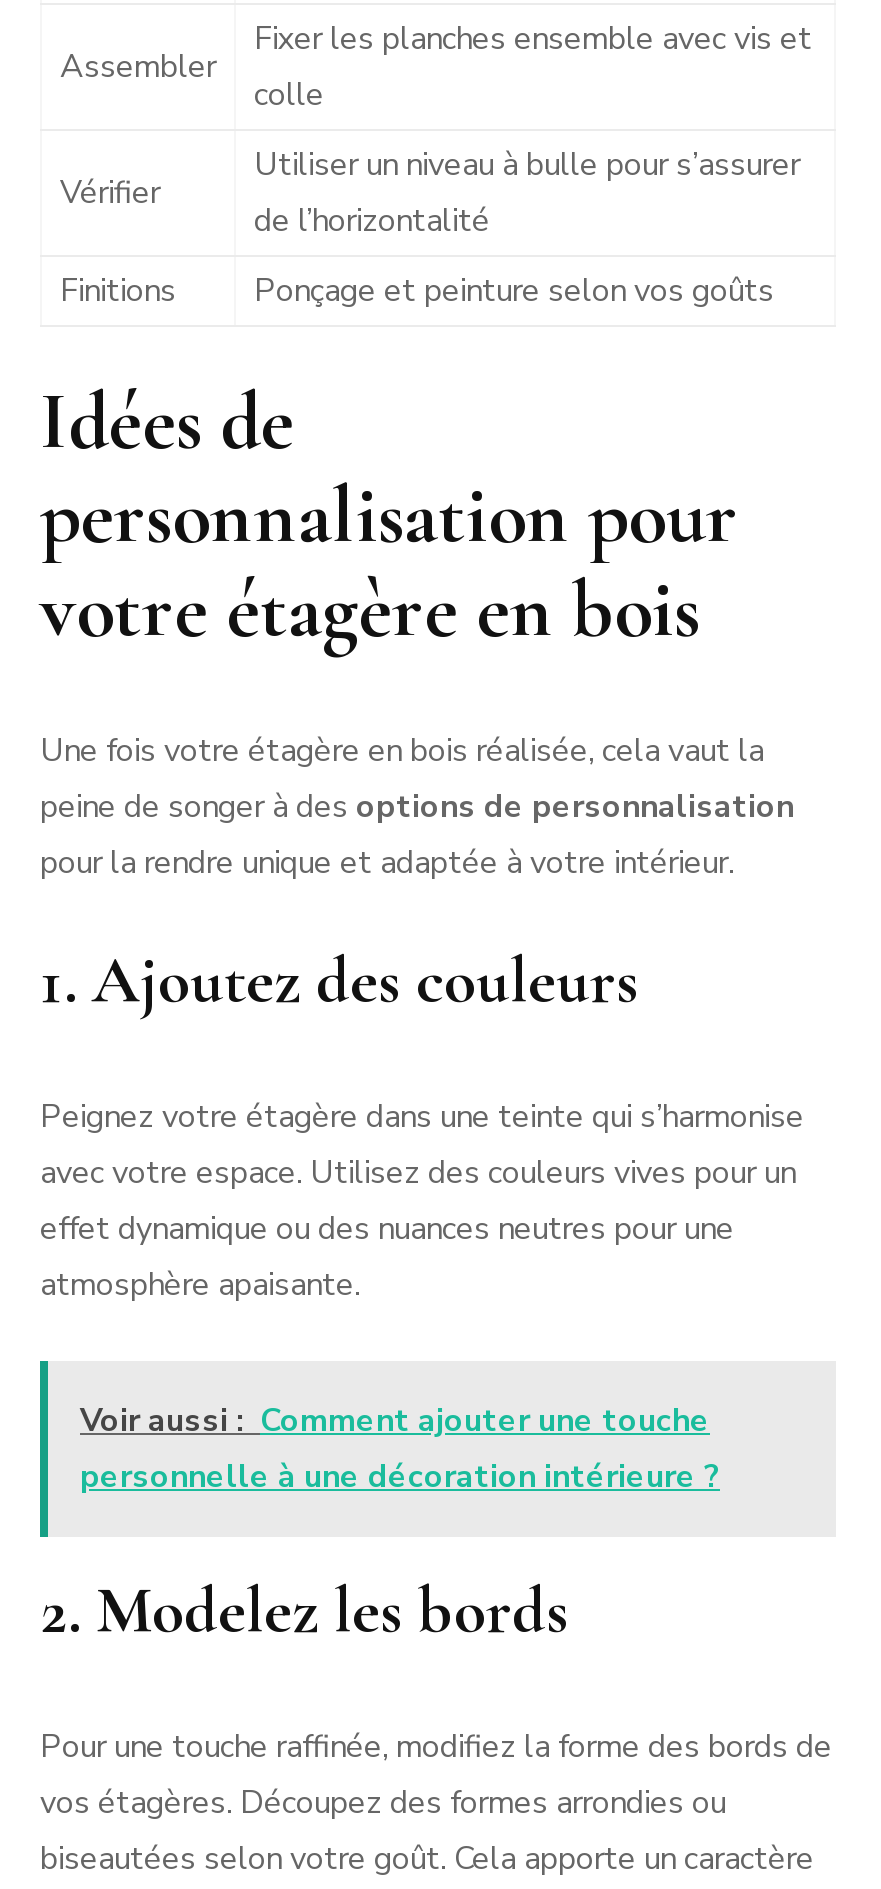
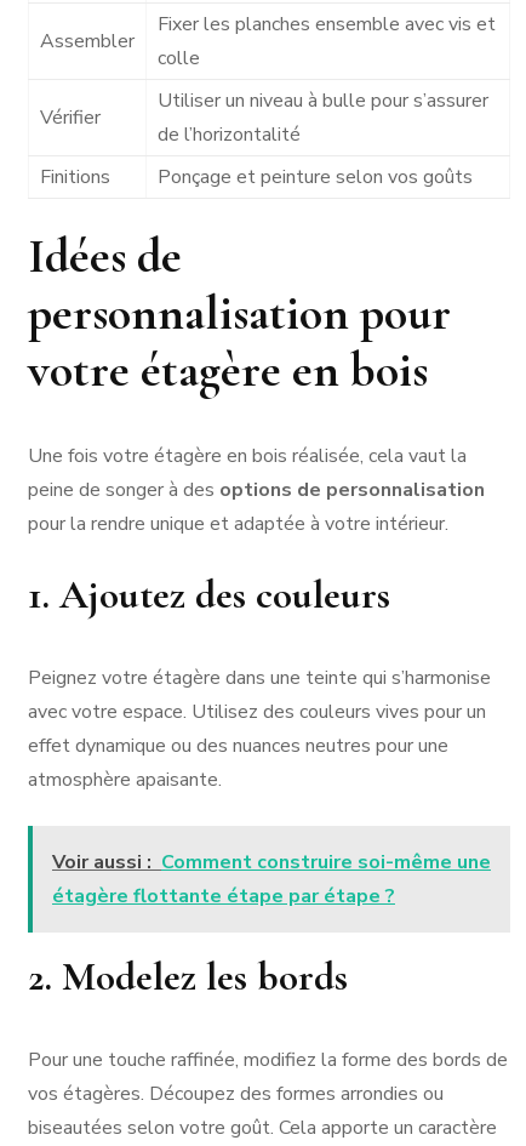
[80,1399,720,1499] Voir aussi : Comment ajouter une touche | personnelle à une décoration intérieure ? -> [52,849,491,910] Voir aussi : Comment construire soi-même une | étagère flottante étape par étape ?

